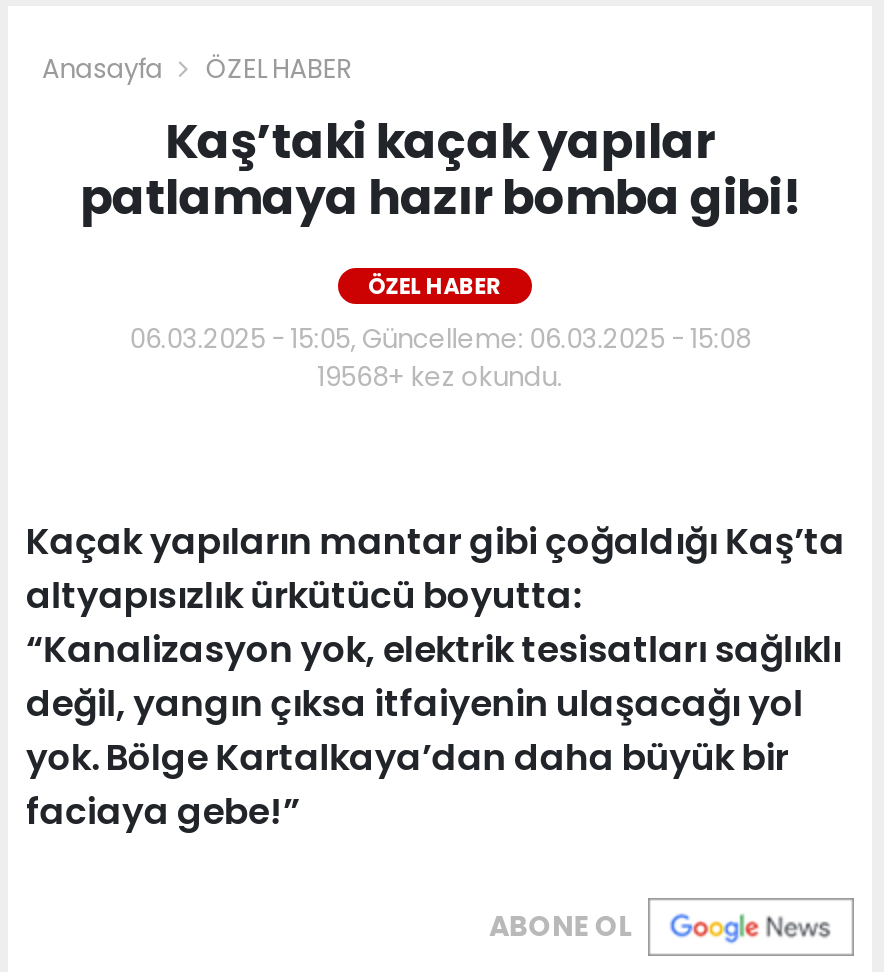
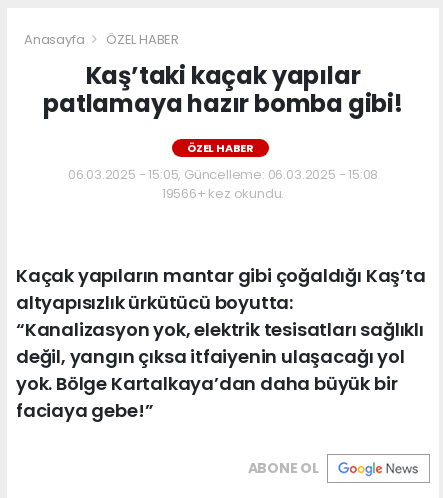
[317,358,563,396] 19568+ kez okundu. -> [162,184,284,203] 19566+ kez okundu.

